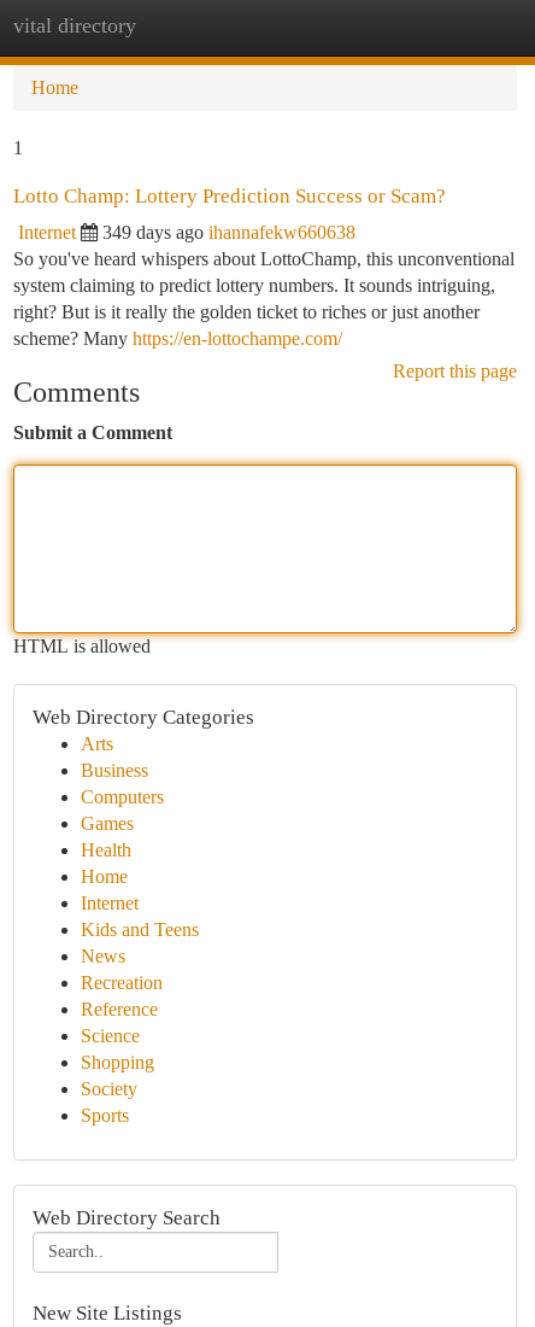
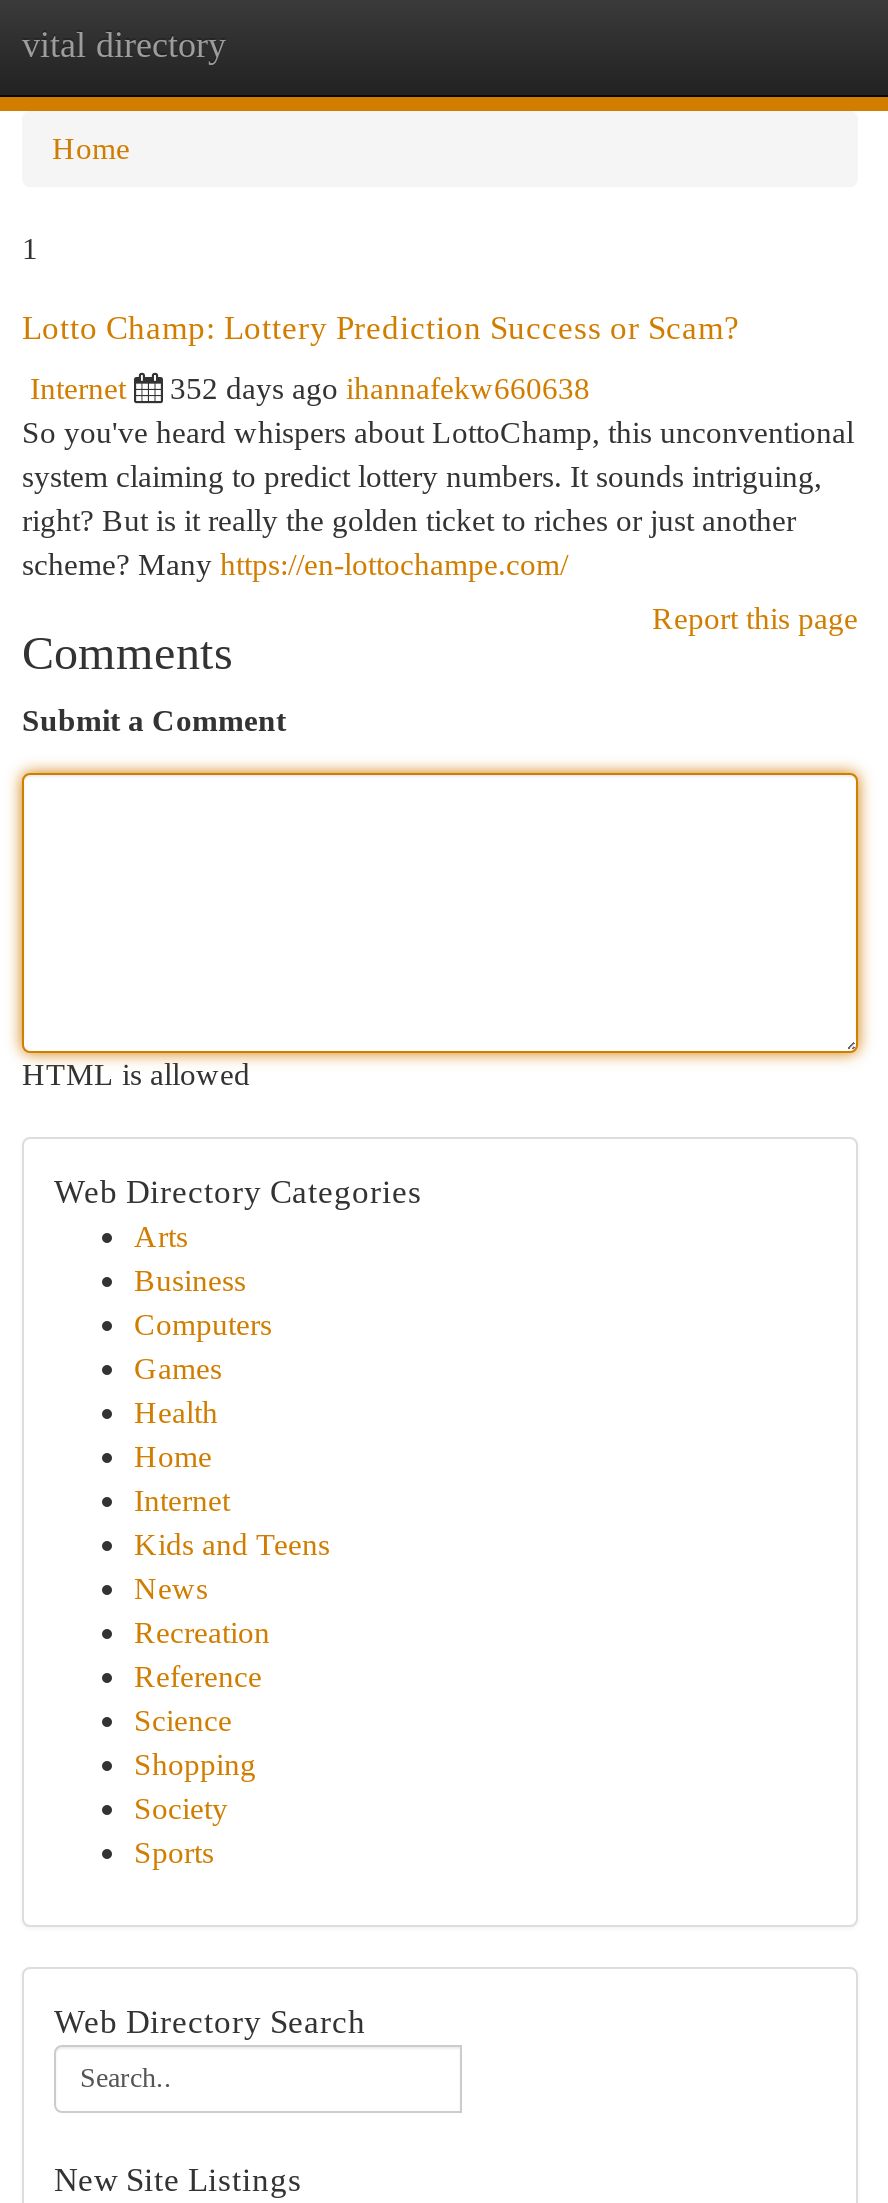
[102,222,355,242] 349 days ago ihannafekw660638 -> [170,371,590,405] 352 days ago ihannafekw660638

